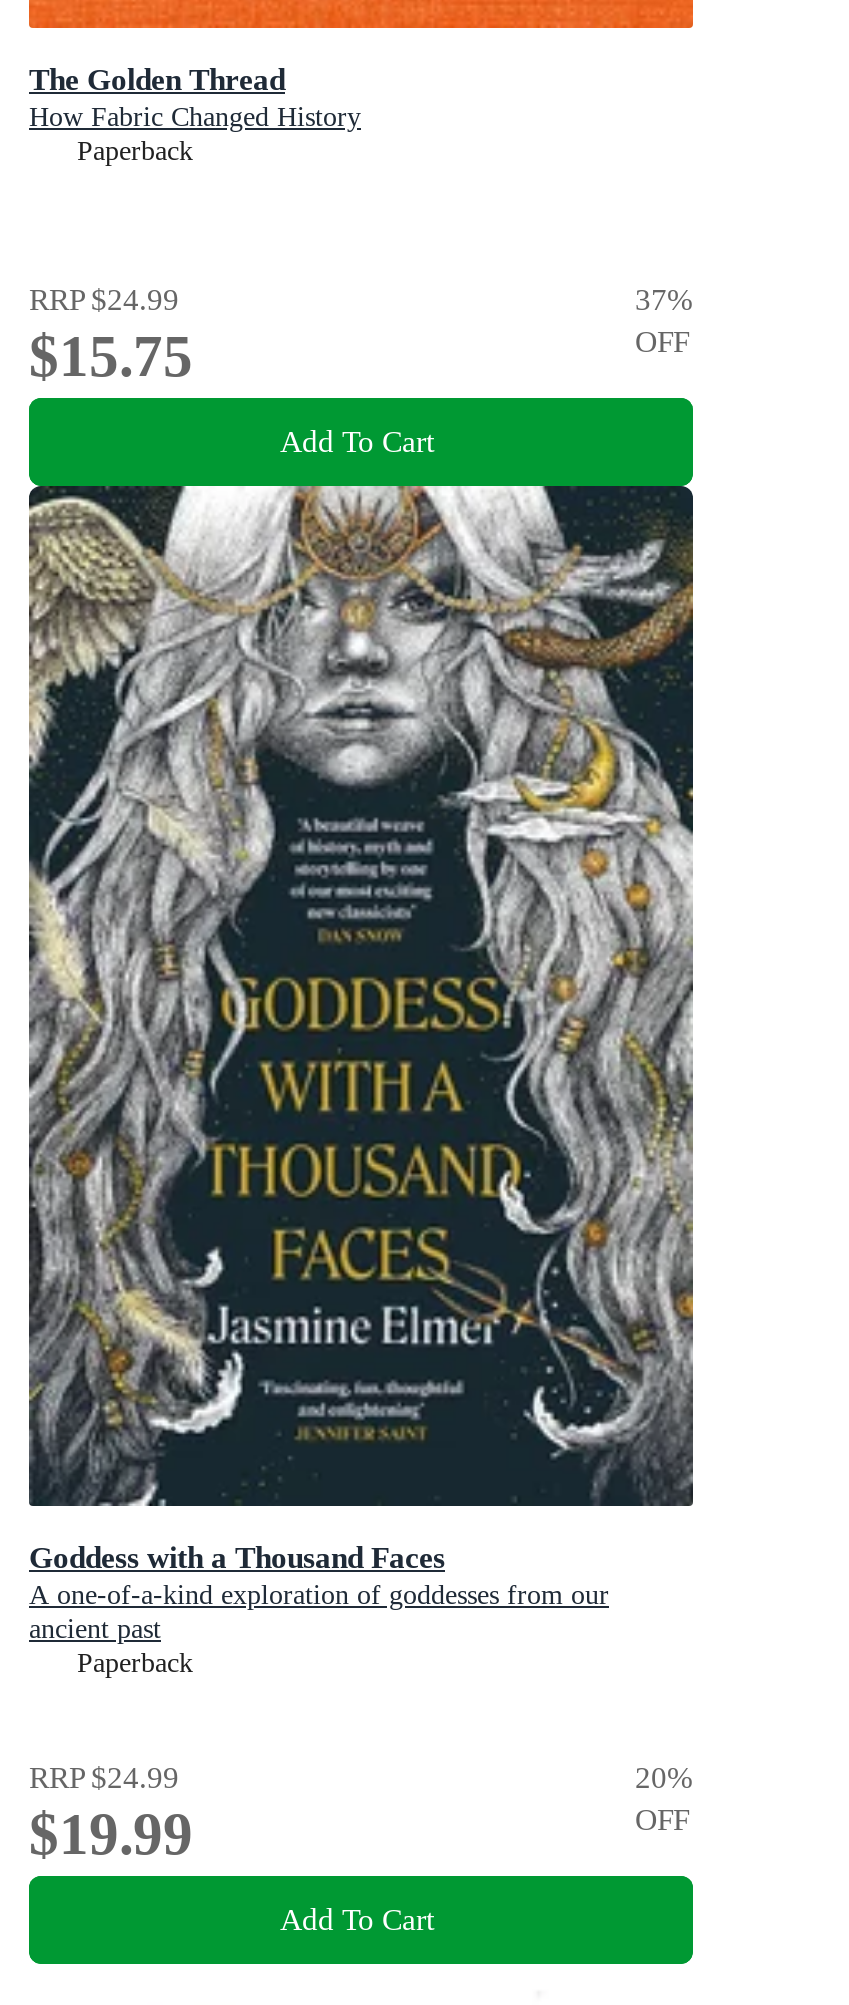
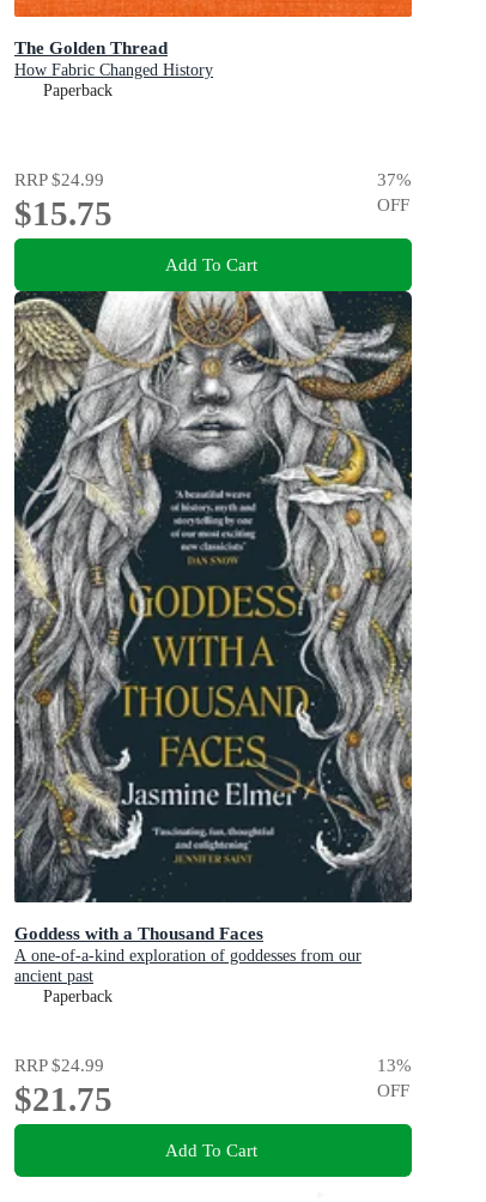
[635,1760,693,1794] 20% -> [377,1055,412,1075] 13%
[29,1802,193,1866] $19.99 -> [14,1080,113,1118] $21.75

